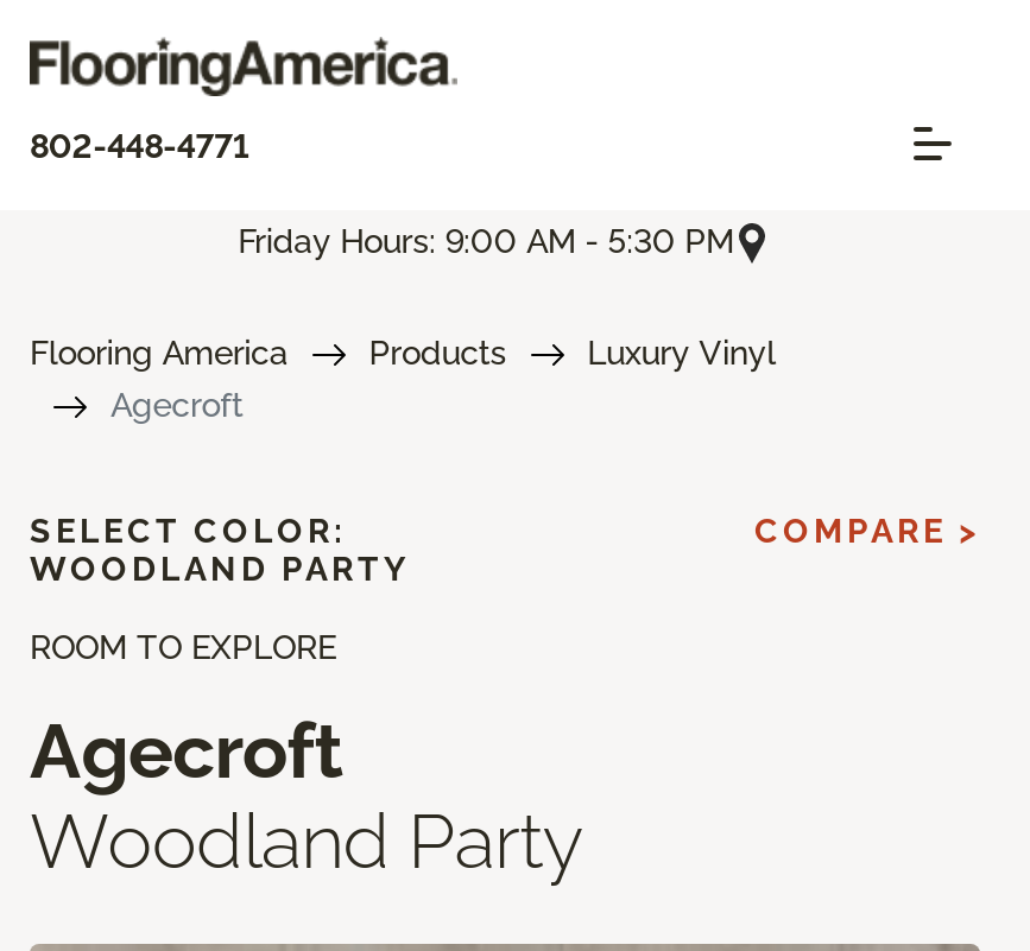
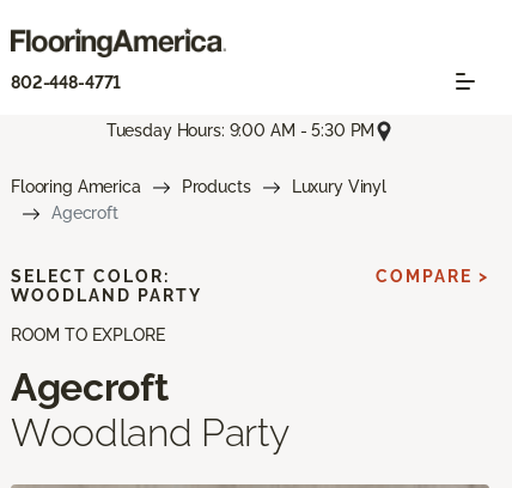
[238,222,734,260] Friday Hours: 9:00 AM - 5:30 PM -> [106,121,375,140] Tuesday Hours: 9:00 AM - 5:30 PM

